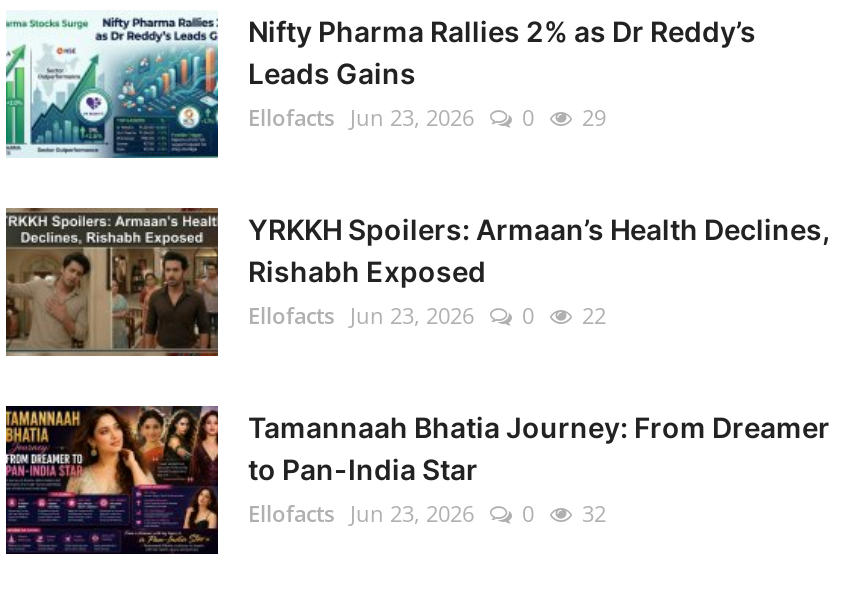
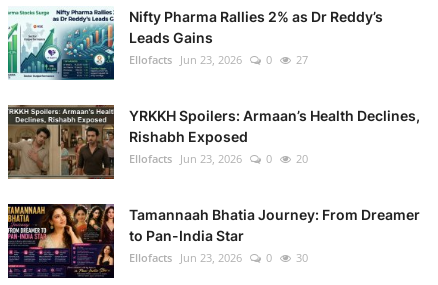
[248,102,606,132] Ellofacts Jun 23, 2026 0 29 -> [129,52,308,67] Ellofacts Jun 23, 2026 0 27
[248,300,606,330] Ellofacts Jun 23, 2026 0 22 -> [129,151,308,166] Ellofacts Jun 23, 2026 0 20
[248,498,606,528] Ellofacts Jun 23, 2026 0 32 -> [129,250,308,265] Ellofacts Jun 23, 2026 0 30

